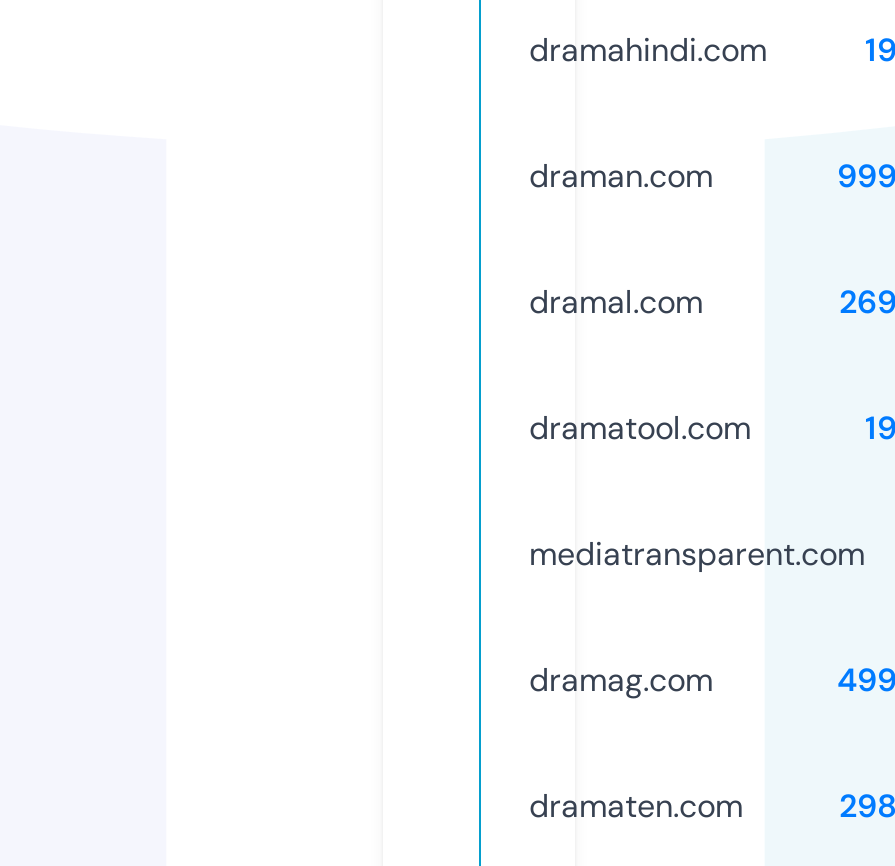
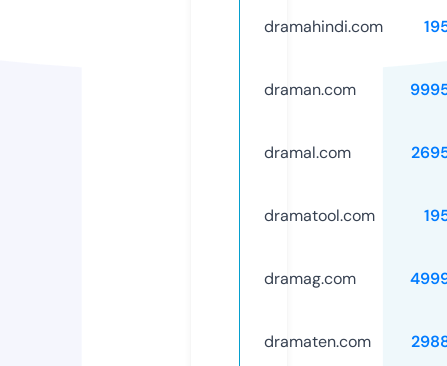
[529,533,865,575] mediatransparent.com -> none

